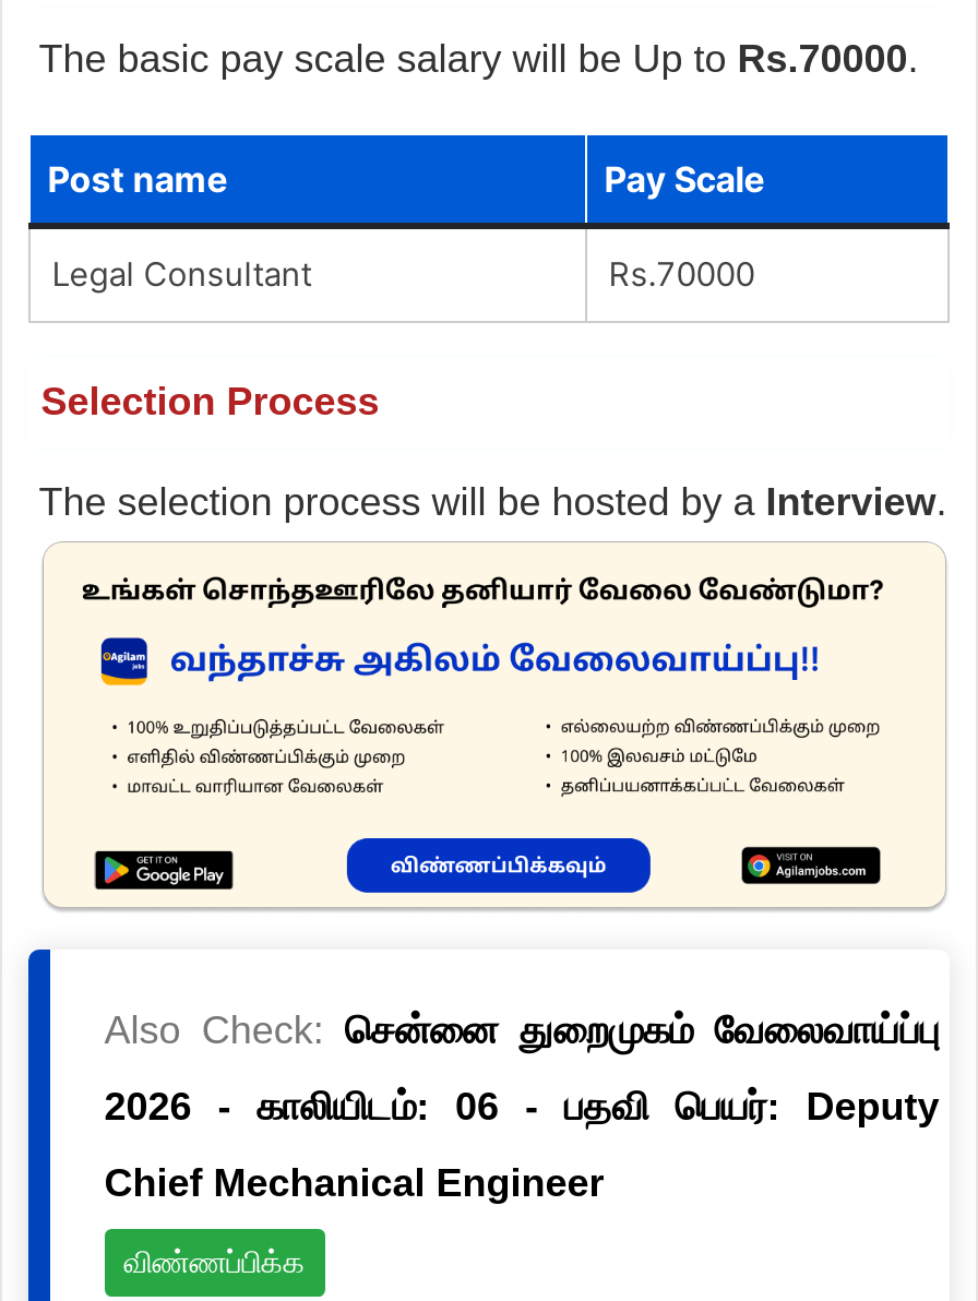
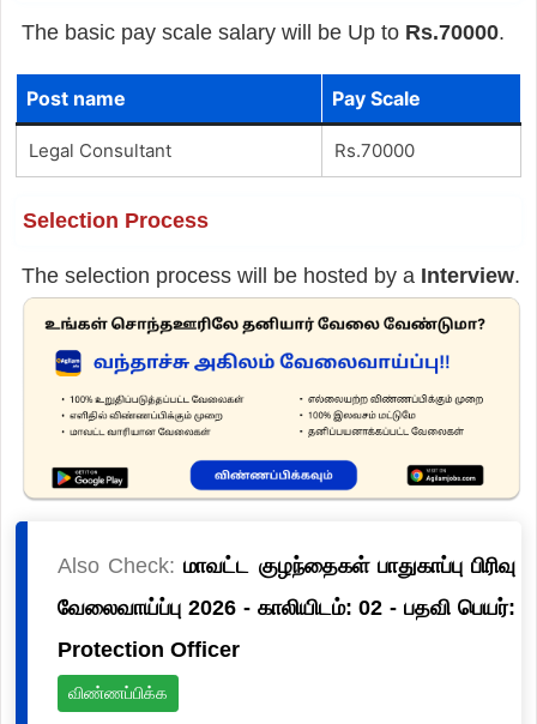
[104,1008,939,1052] Also Check: சென்னை துறைமுகம் வேலைவாய்ப்பு -> [57,554,516,578] Also Check: மாவட்ட குழந்தைகள் பாதுகாப்பு பிரிவு
[104,1085,939,1128] 2026 - காலியிடம்: 06 - பதவி பெயர்: Deputy -> [57,596,516,620] வேலைவாய்ப்பு 2026 - காலியிடம்: 02 - பதவி பெயர்:
[104,1161,604,1205] Chief Mechanical Engineer -> [57,638,239,662] Protection Officer

